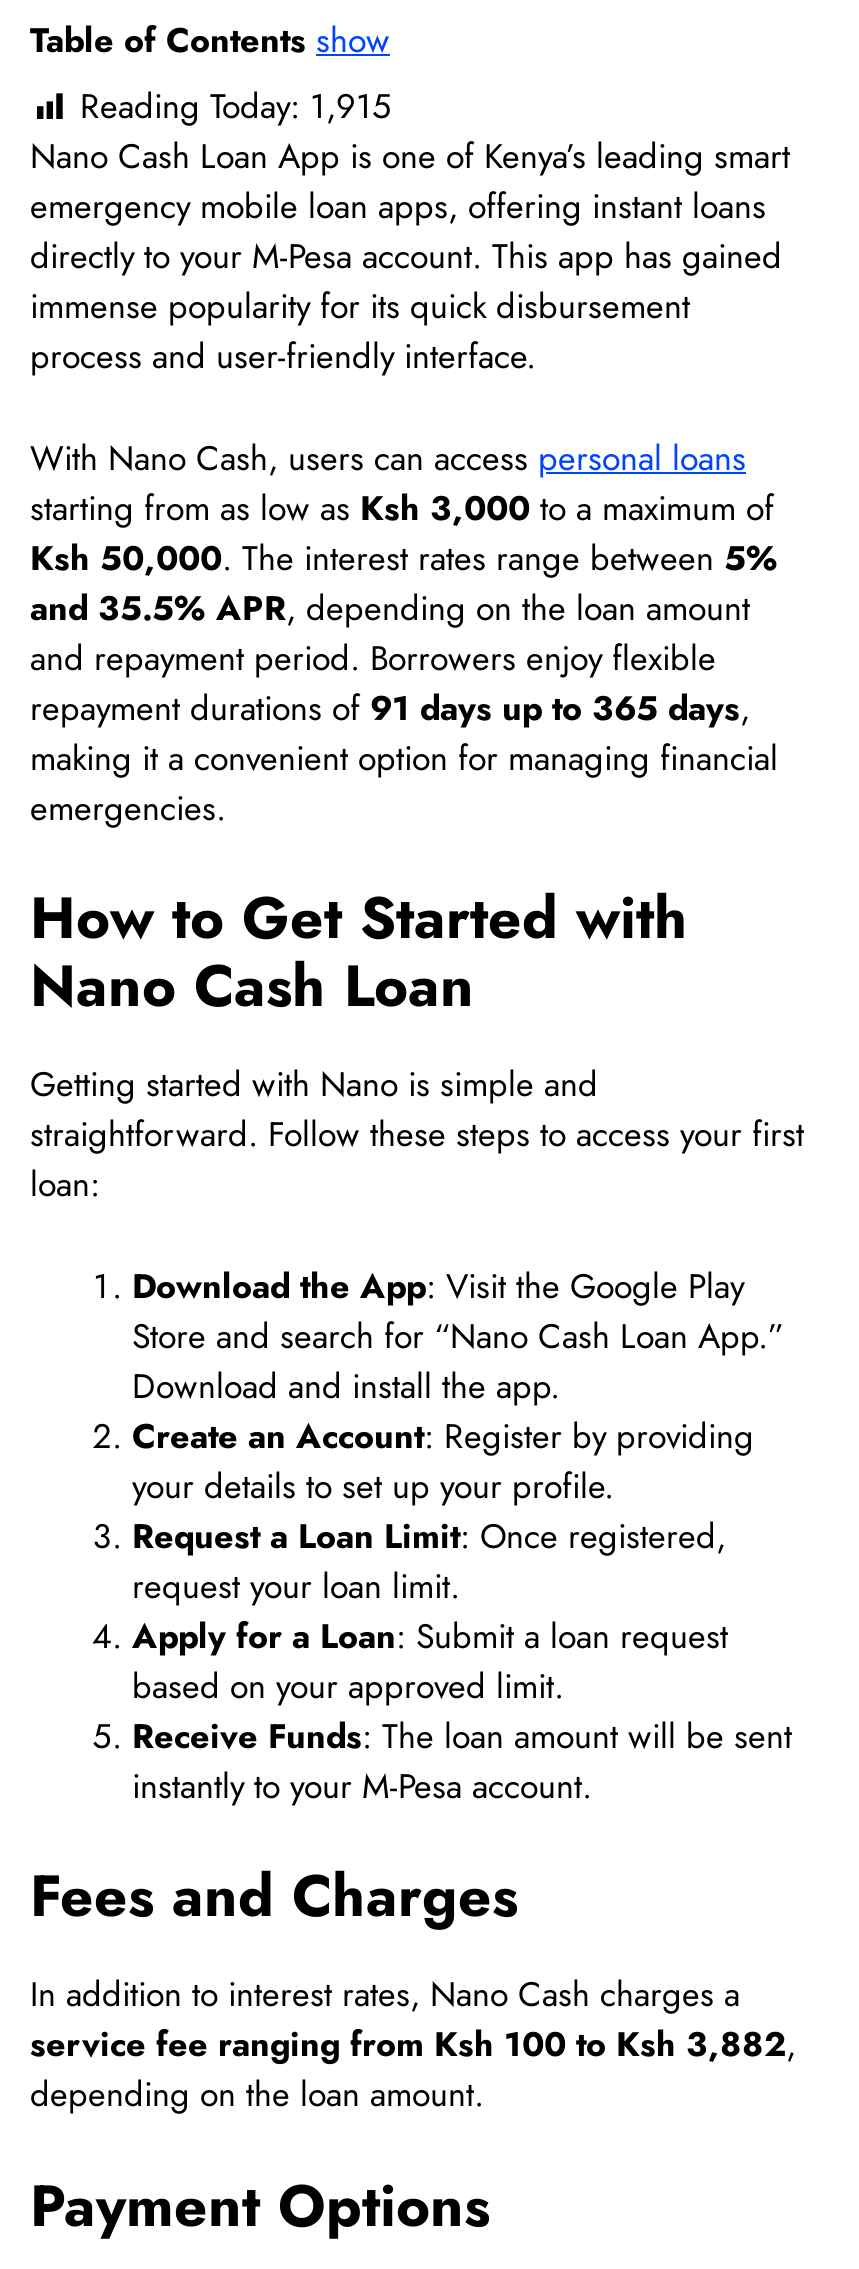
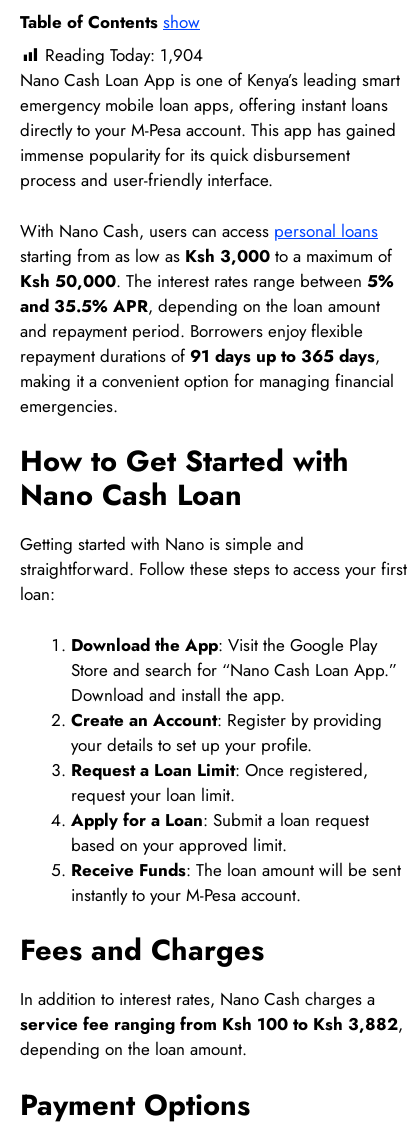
[80,82,392,130] Reading Today: 1,915 -> [45,43,203,67] Reading Today: 1,904

